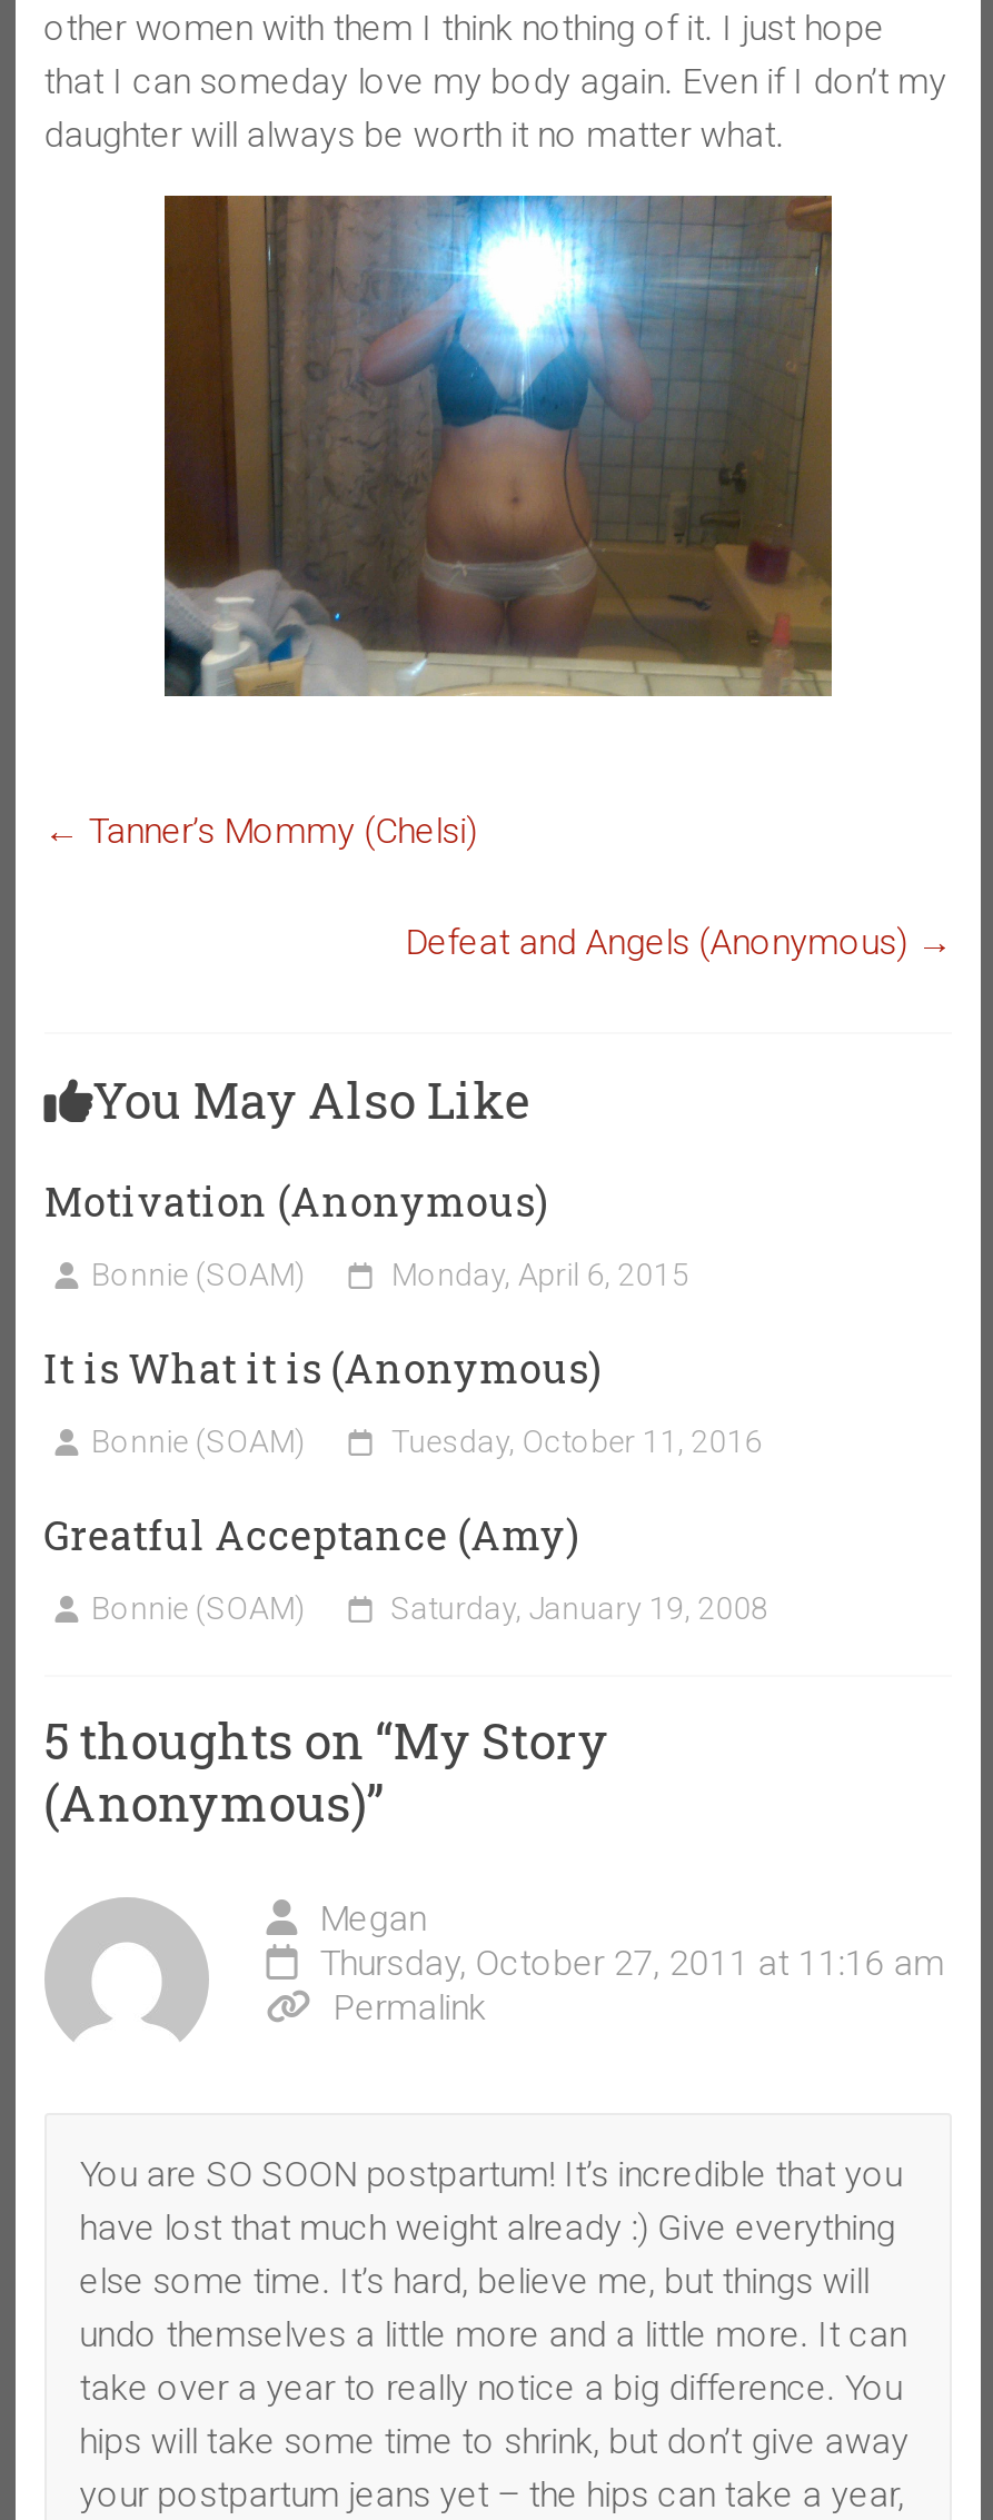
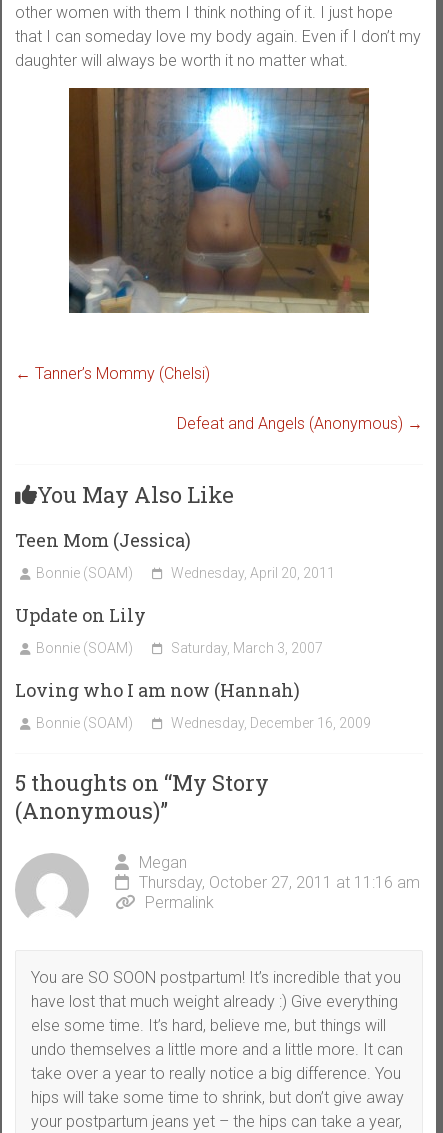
[44,1174,549,1228] Motivation (Anonymous) -> [15,528,191,552] Teen Mom (Jessica)
[391,1256,689,1292] Monday, April 6, 2015 -> [171,565,335,581] Wednesday, April 20, 2011
[44,1341,602,1394] It is What it is (Anonymous) -> [15,603,146,627] Update on Lily
[391,1423,762,1459] Tuesday, October 11, 2016 -> [171,640,323,656] Saturday, March 3, 2007
[44,1508,580,1561] Greatful Acceptance (Amy) -> [15,678,300,702] Loving who I am now (Hannah)
[391,1590,769,1626] Saturday, January 19, 2008 -> [171,715,371,731] Wednesday, December 16, 2009

